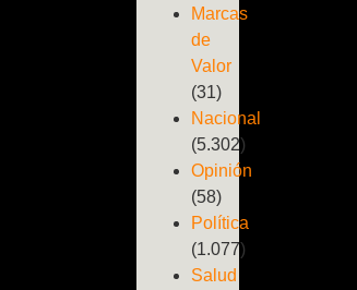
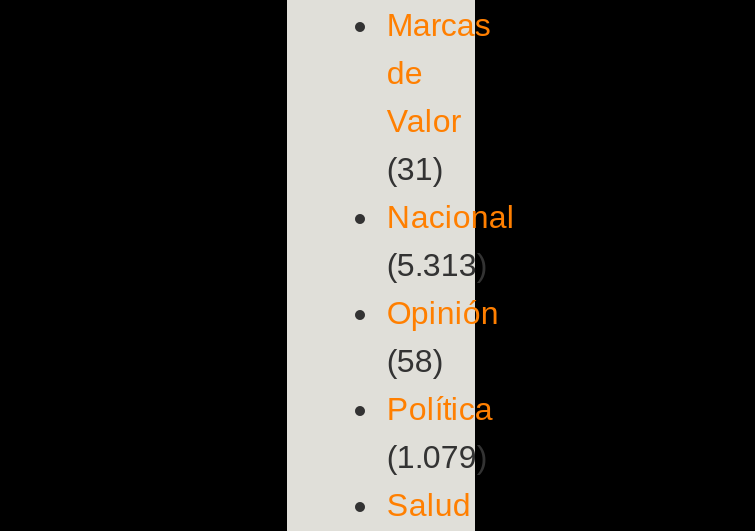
[191,135,246,154] (5.302) -> [387,248,487,282] (5.313)
[191,240,246,258] (1.077) -> [387,440,487,474] (1.079)

